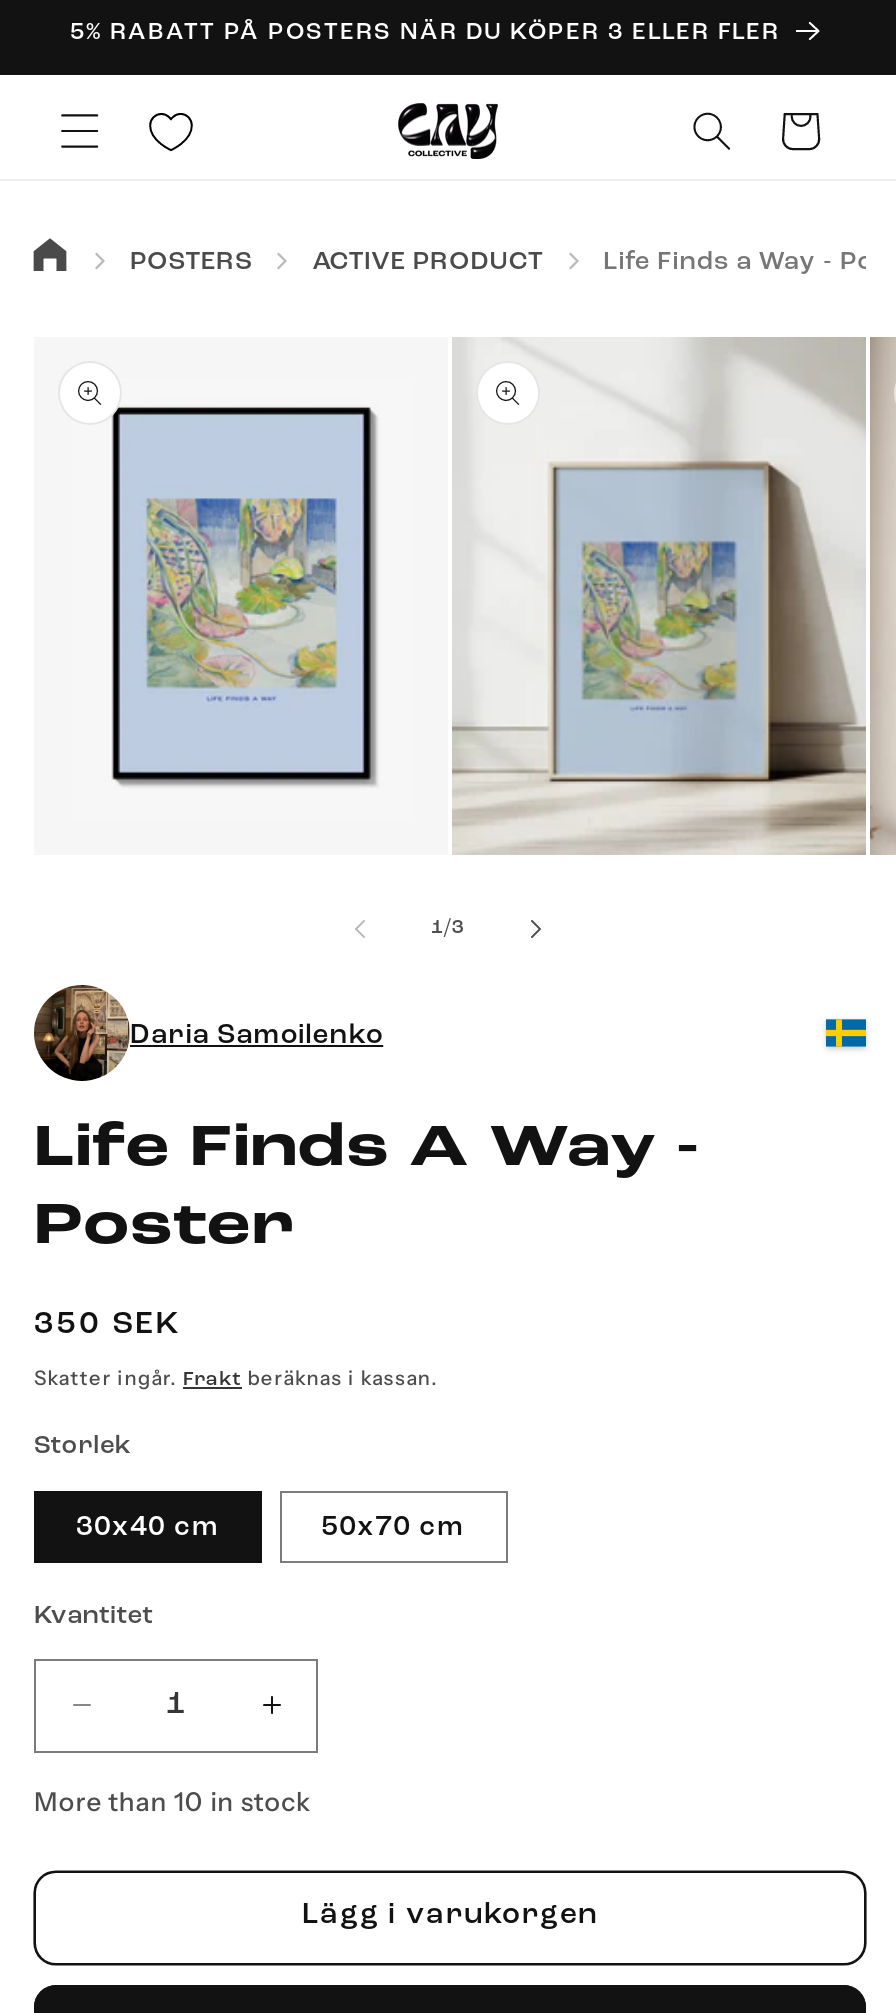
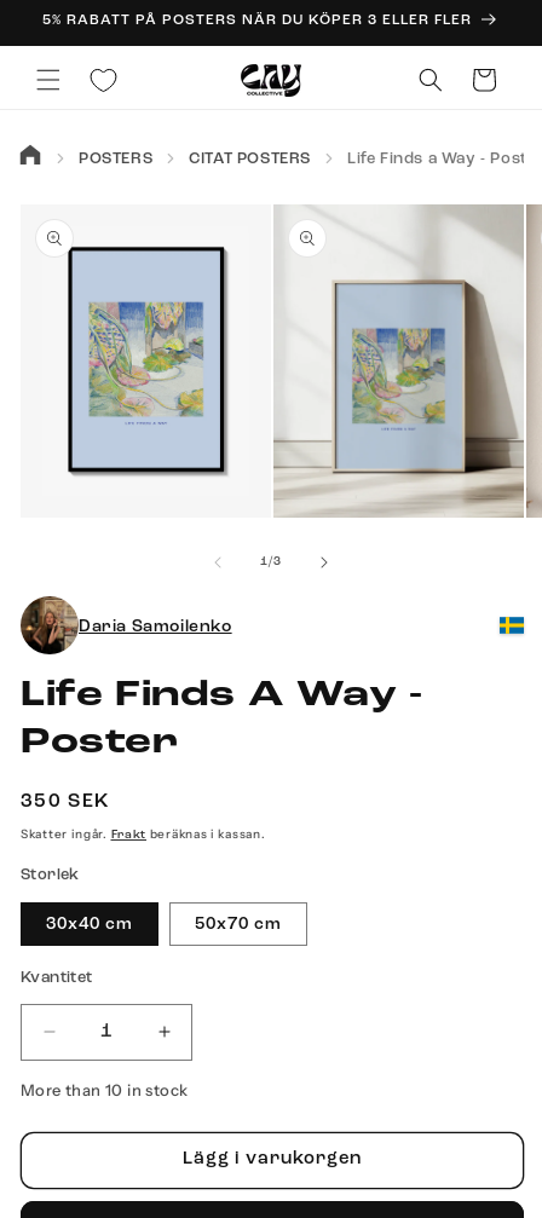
[312,248,543,274] ACTIVE PRODUCT -> [189,151,311,167] CITAT POSTERS

